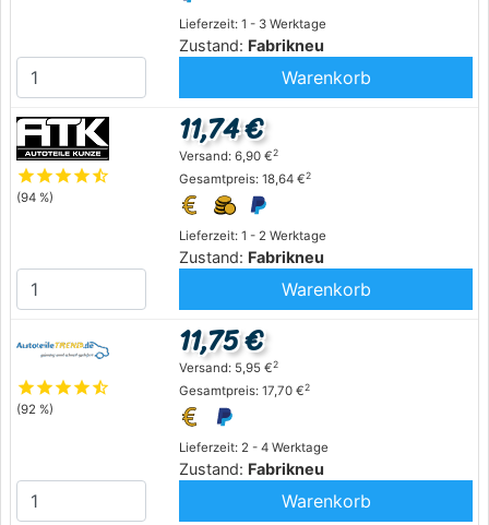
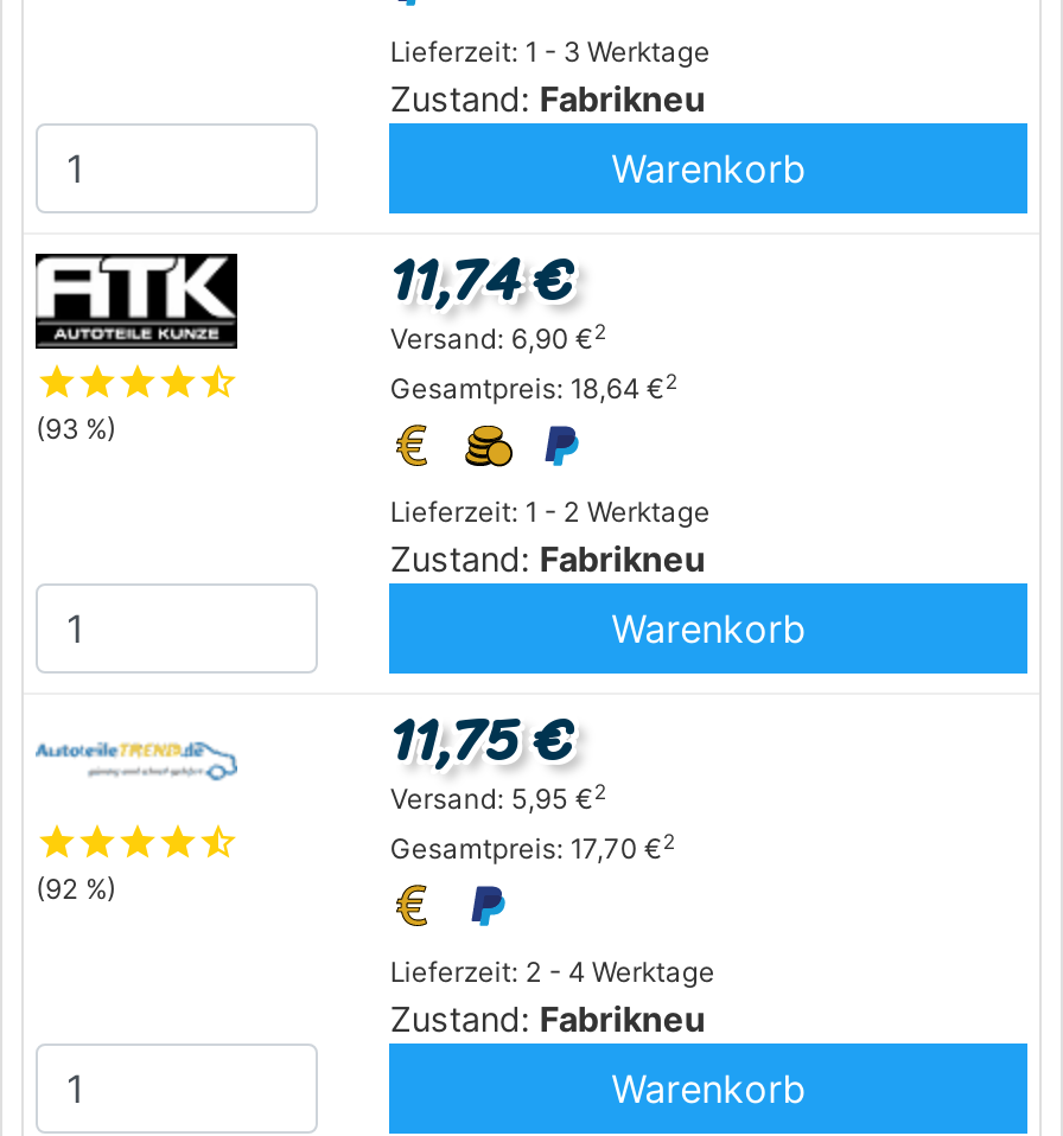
[16,190,53,205] (94 %) -> [36,413,116,446] (93 %)

